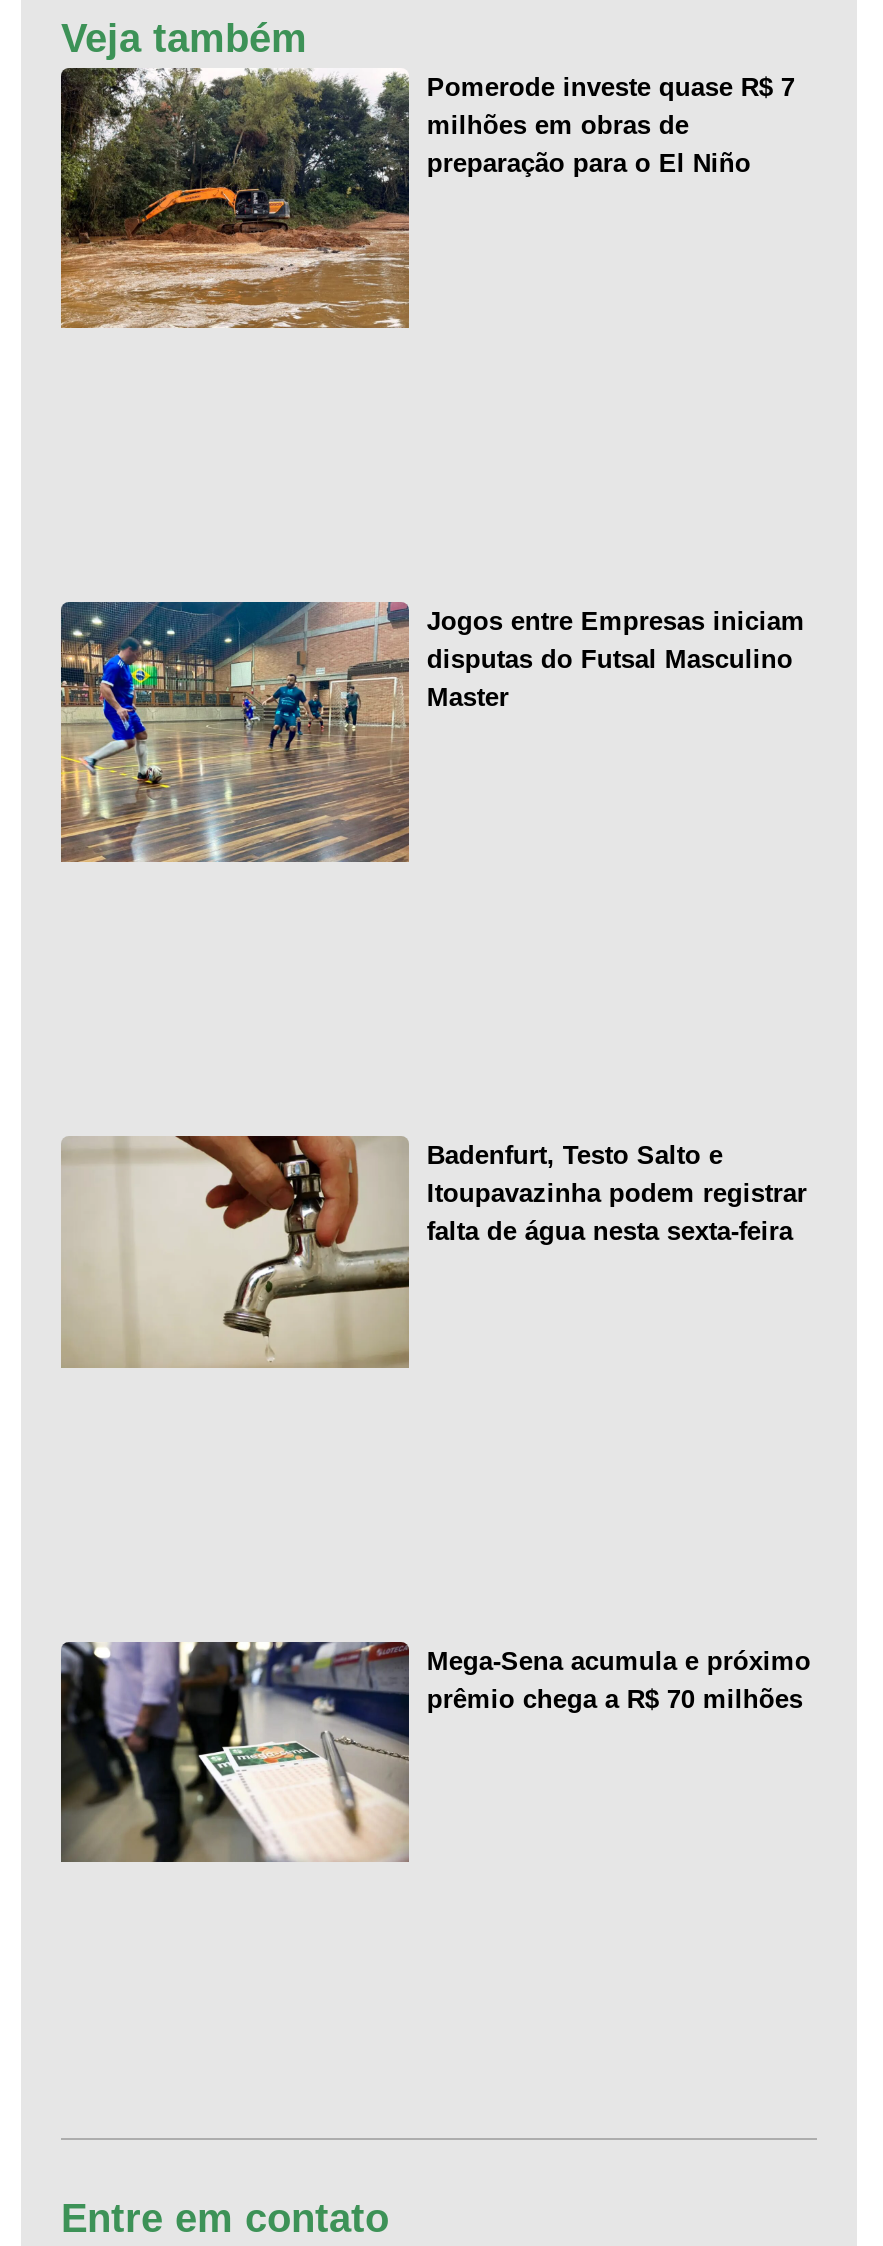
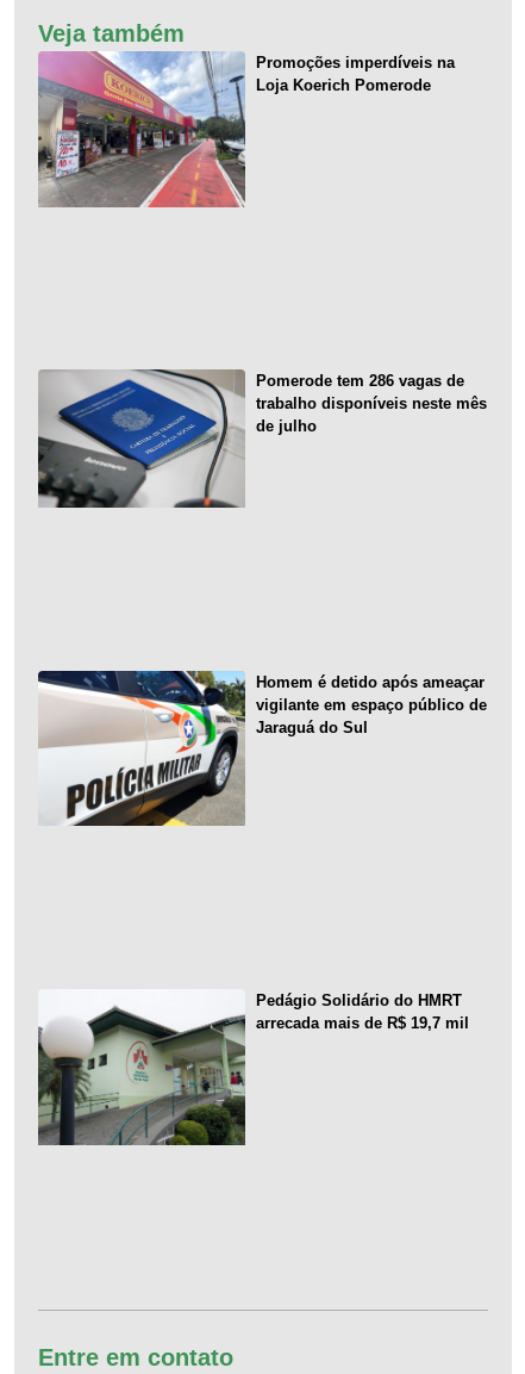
[61,67,795,329] [image] | Pomerode investe quase R$ 7 | milhões em obras de | preparação para o El Niño -> [38,50,455,209] [image] | Promoções imperdíveis na | Loja Koerich Pomerode
[59,601,805,865] [image] | Jogos entre Empresas iniciam | disputas do Futsal Masculino | Master -> [37,368,487,526] [image] | Pomerode tem 286 vagas de | trabalho disponíveis neste mês | de julho
[61,1107,807,1369] [image] | Badenfurt, Testo Salto e | Itoupavazinha podem registrar | falta de água nesta sexta-feira -> [37,670,487,827] [image] | Homem é detido após ameaçar | vigilante em espaço público de | Jaraguá do Sul
[59,1641,811,1865] [image] | Mega-Sena acumula e próximo | prêmio chega a R$ 70 milhões -> [38,992,469,1146] [image] | Pedágio Solidário do HMRT | arrecada mais de R$ 19,7 mil

